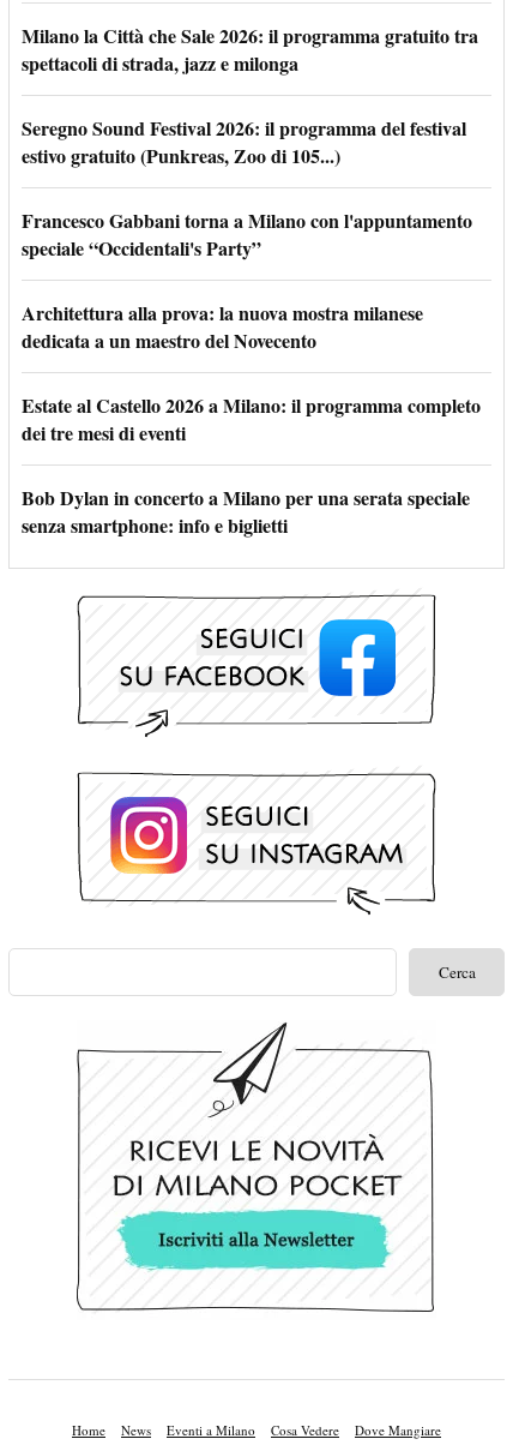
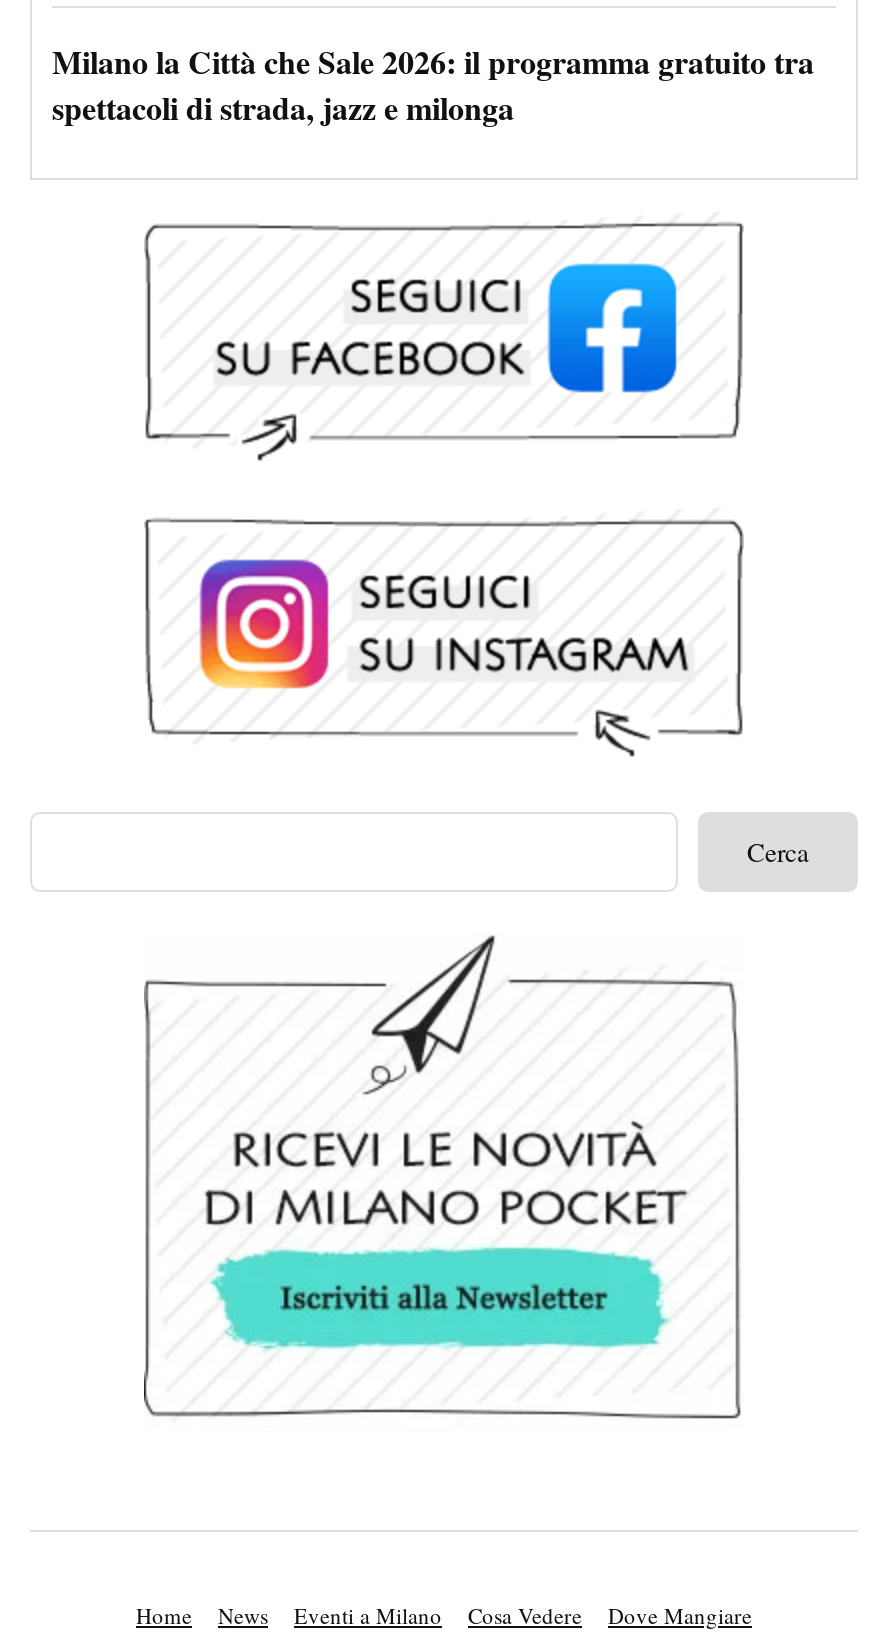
[22,114,481,539] Seregno Sound Festival 2026: il programma del festival | estivo gratuito (Punkreas, Zoo di 105...) | Francesco Gabbani torna a Milano con l'appuntamento | speciale “Occidentali's Party” | Architettura alla prova: la nuova mostra milanese | dedicata a un maestro del Novecento | Estate al Castello 2026 a Milano: il programma completo | dei tre mesi di eventi | Bob Dylan in concerto a Milano per una serata speciale | senza smartphone: info e biglietti -> none

